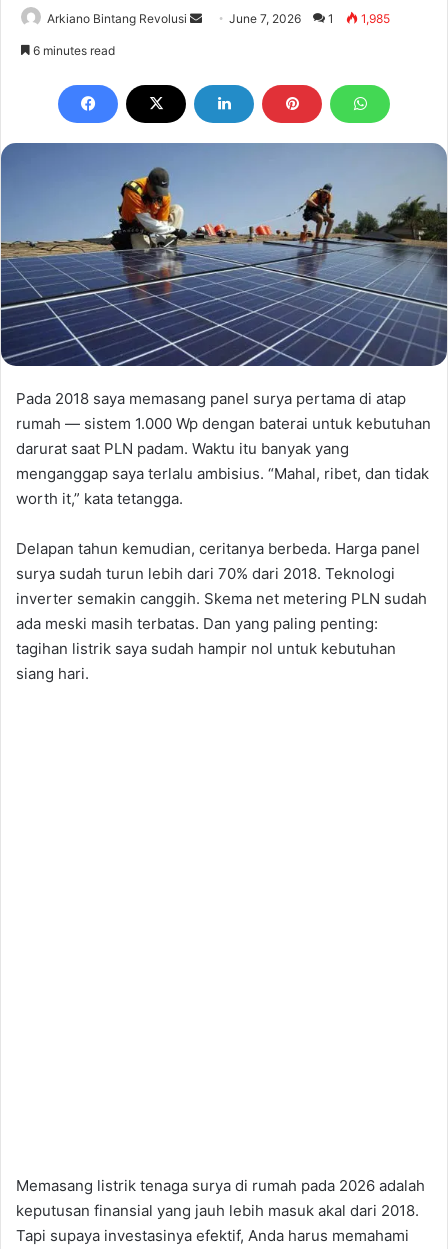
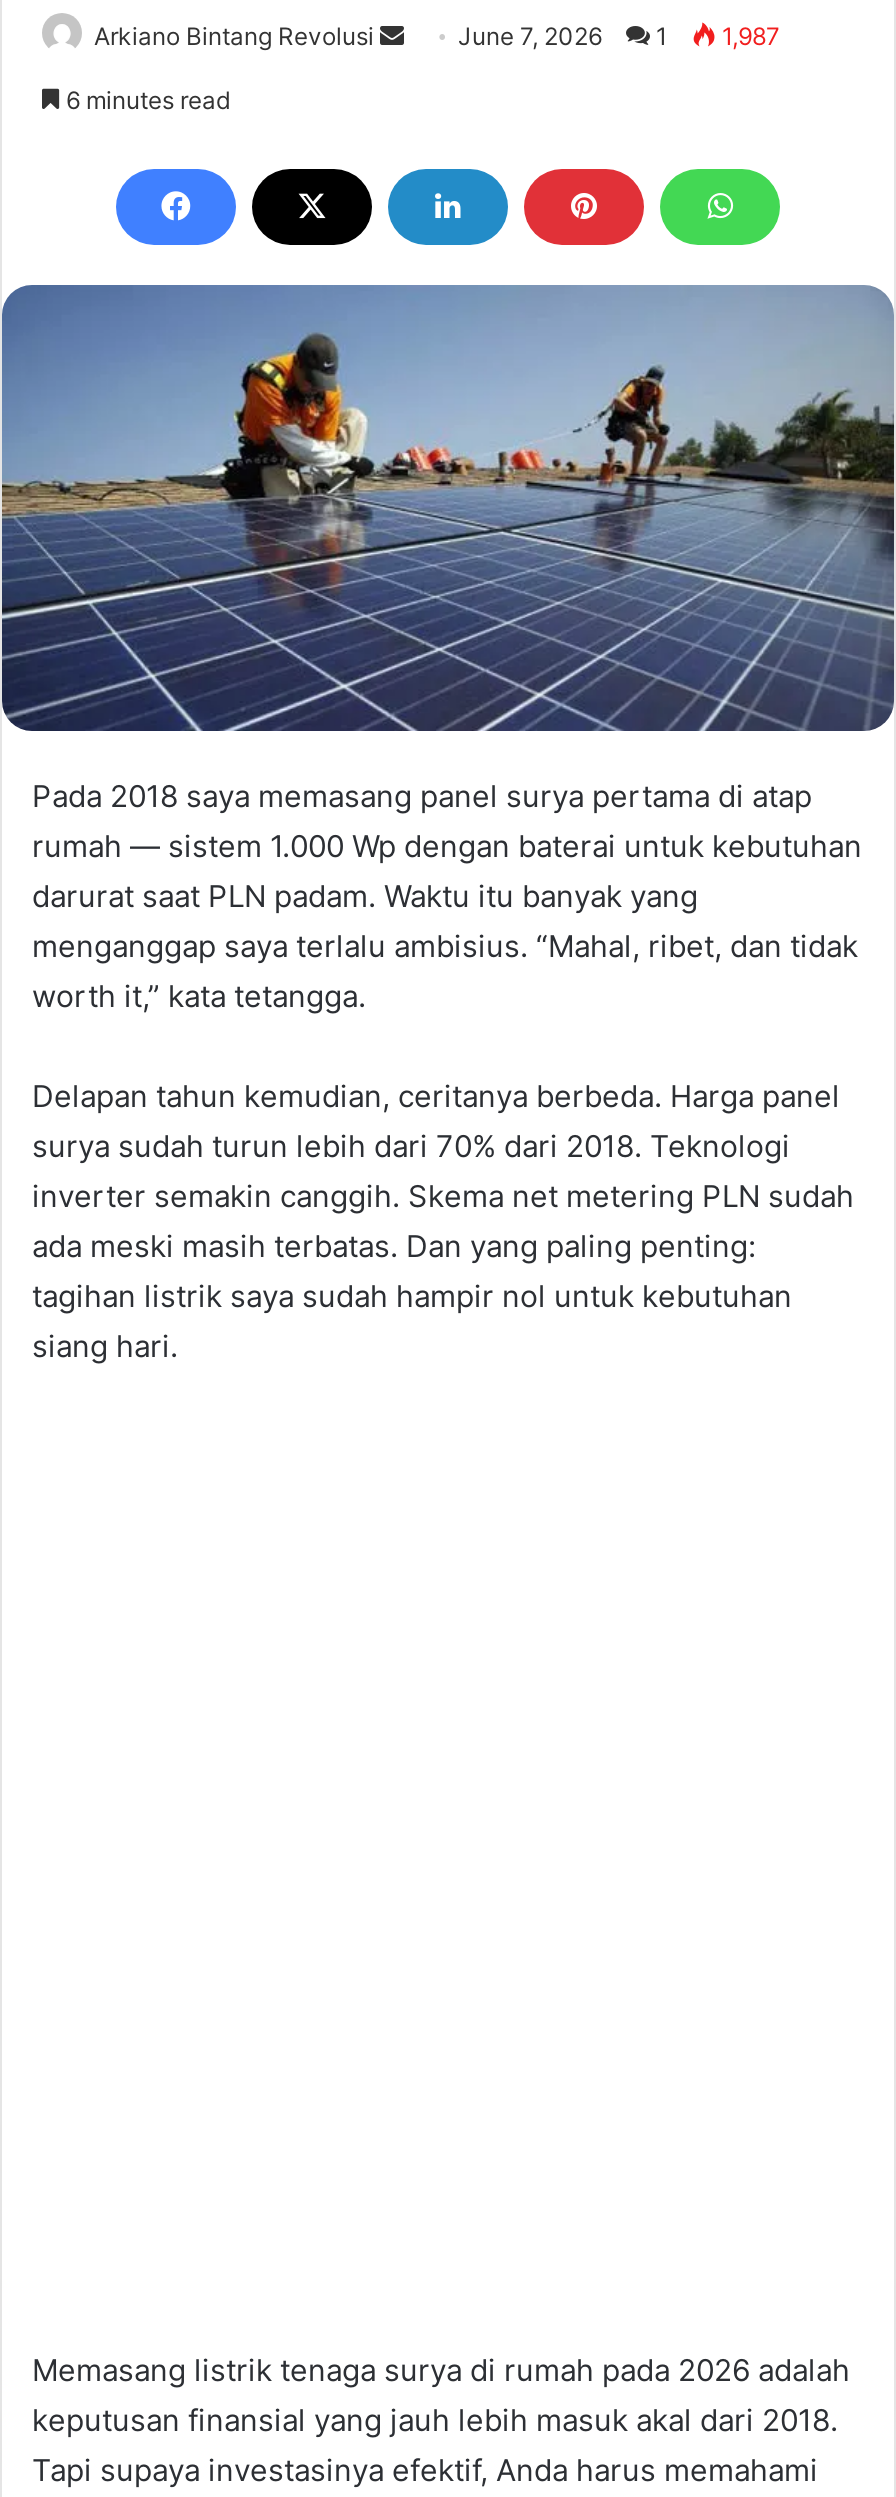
[358,11,390,26] 1,985 -> [716,21,780,51] 1,987

